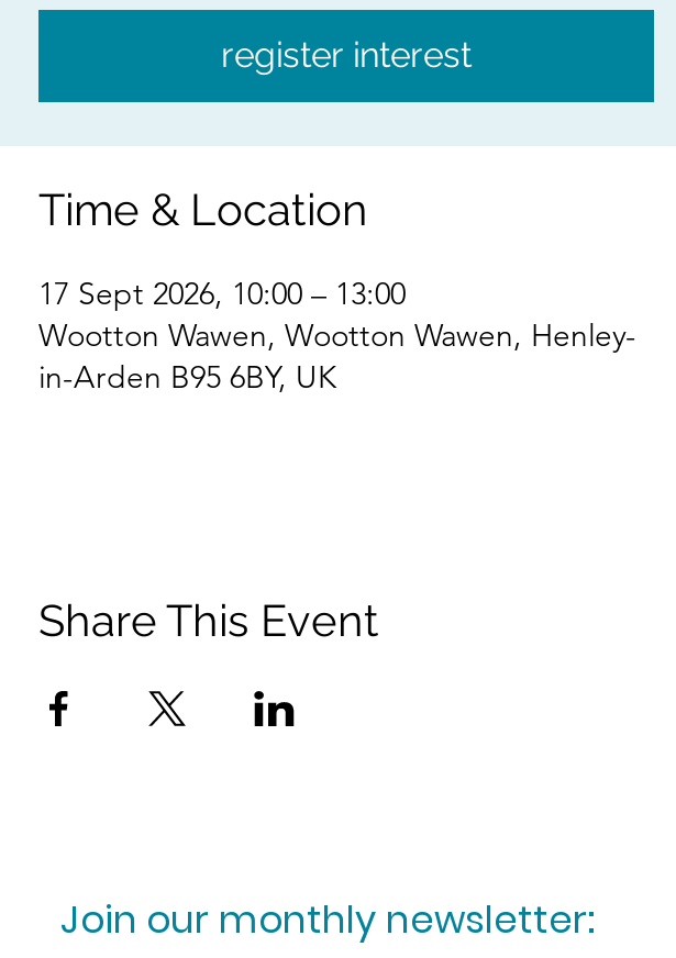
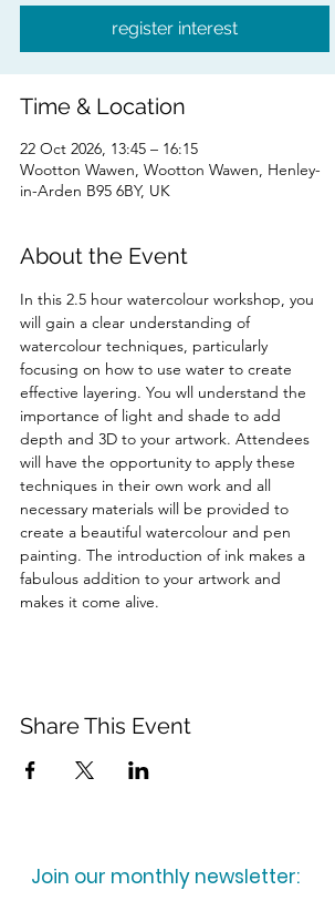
[38,274,406,314] 17 Sept 2026, 10:00 – 13:00 -> [20,139,198,159] 22 Oct 2026, 13:45 – 16:15
none -> [20,243,318,612] About the Event | In this 2.5 hour watercolour workshop, you | will gain a clear understanding of | watercolour techniques, particularly | focusing on how to use water to create | effective layering. You wll understand the | importance of light and shade to add | depth and 3D to your artwork. Attendees | will have the opportunity to apply these | techniques in their own work and all | necessary materials will be provided to | create a beautiful watercolour and pen | painting. The introduction of ink makes a | fabulous addition to your artwork and | makes it come alive.

